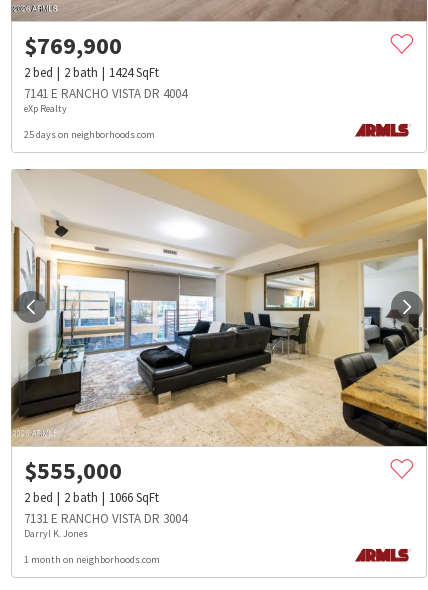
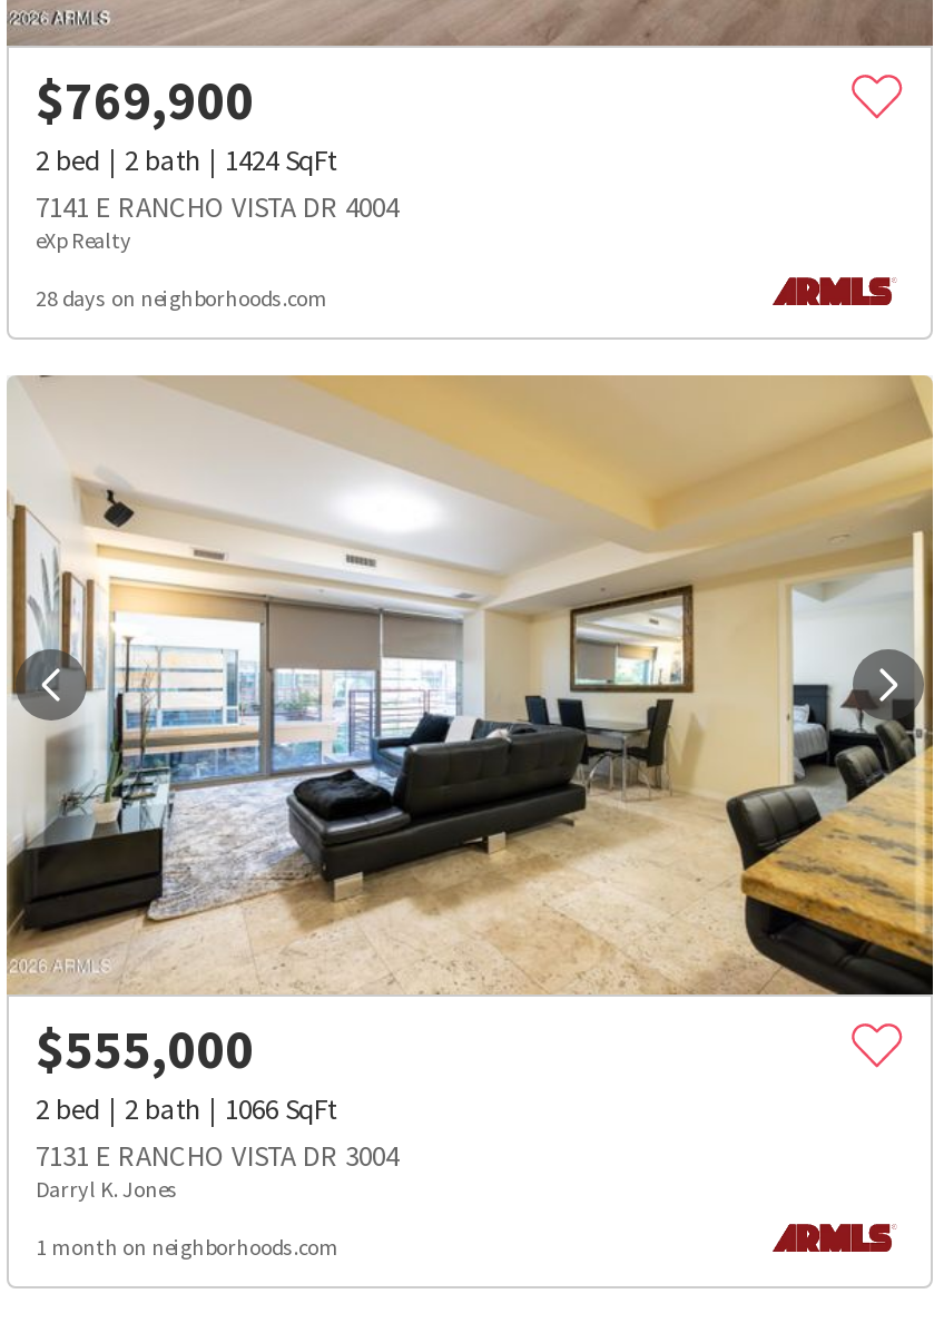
[24,128,155,141] 25 days on neighborhoods.com -> [36,284,327,313] 28 days on neighborhoods.com

